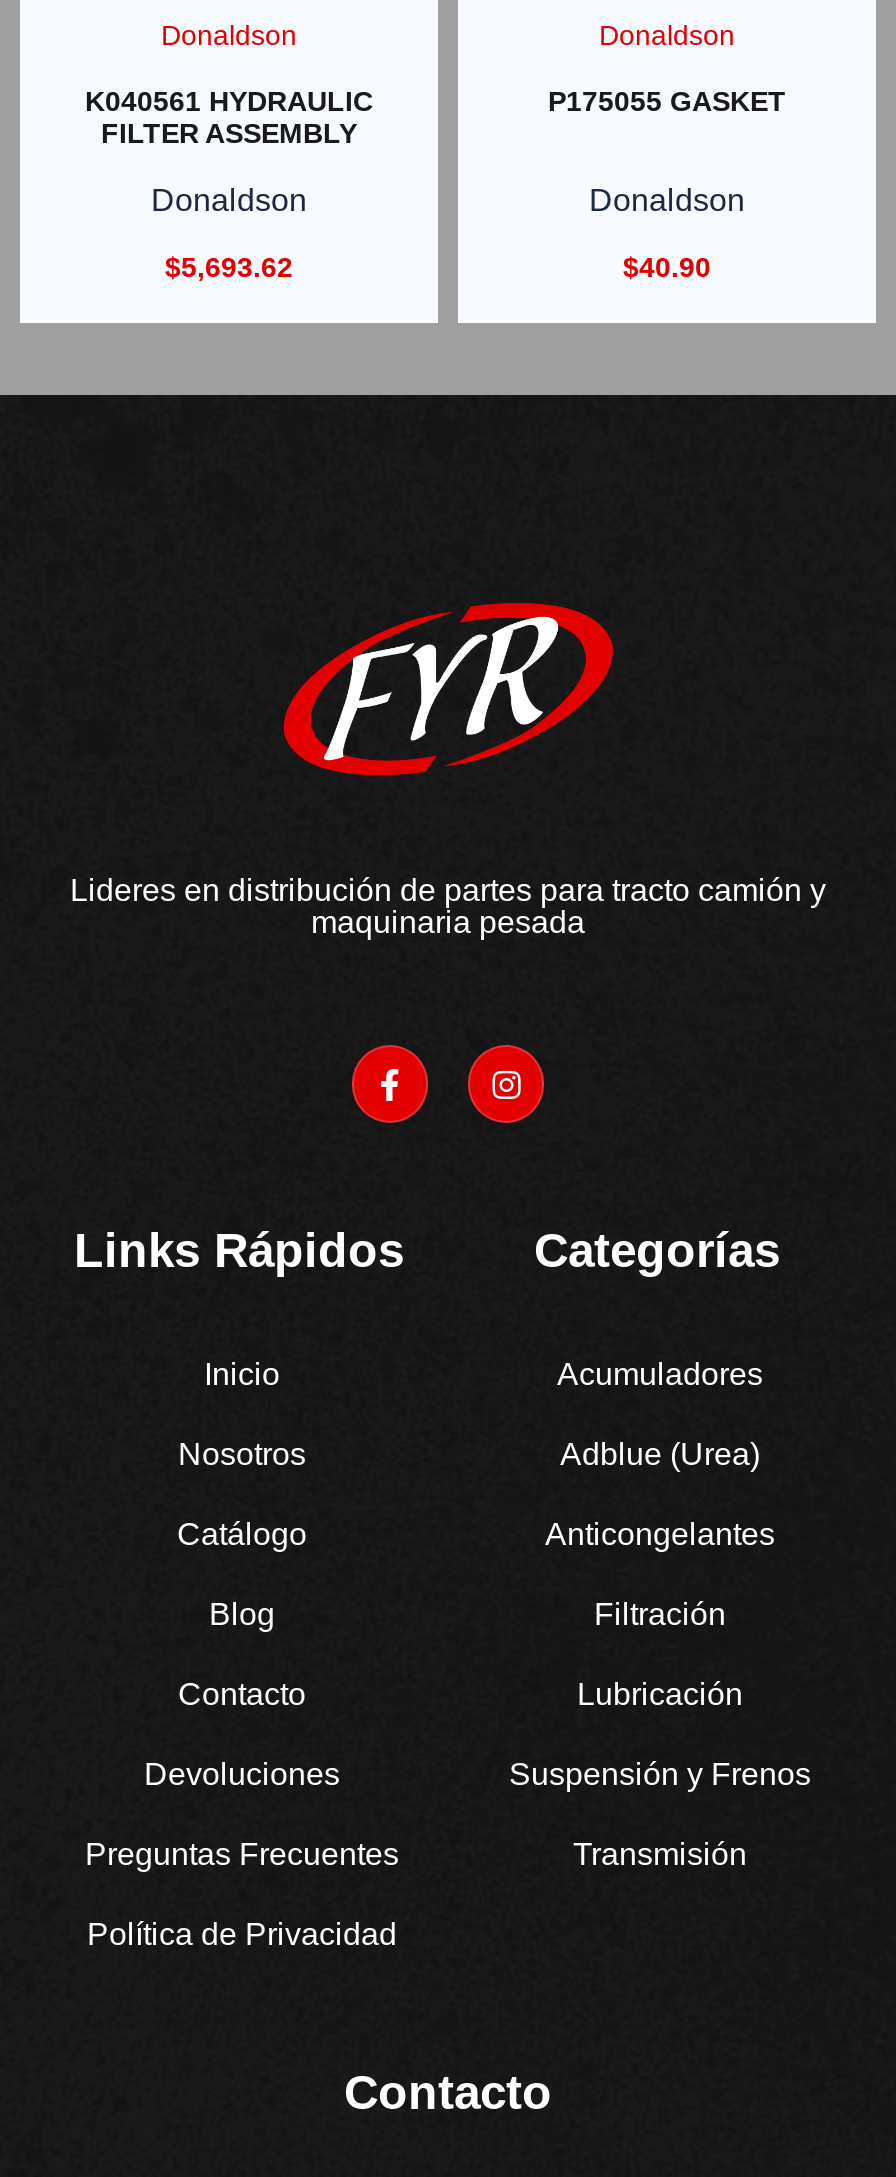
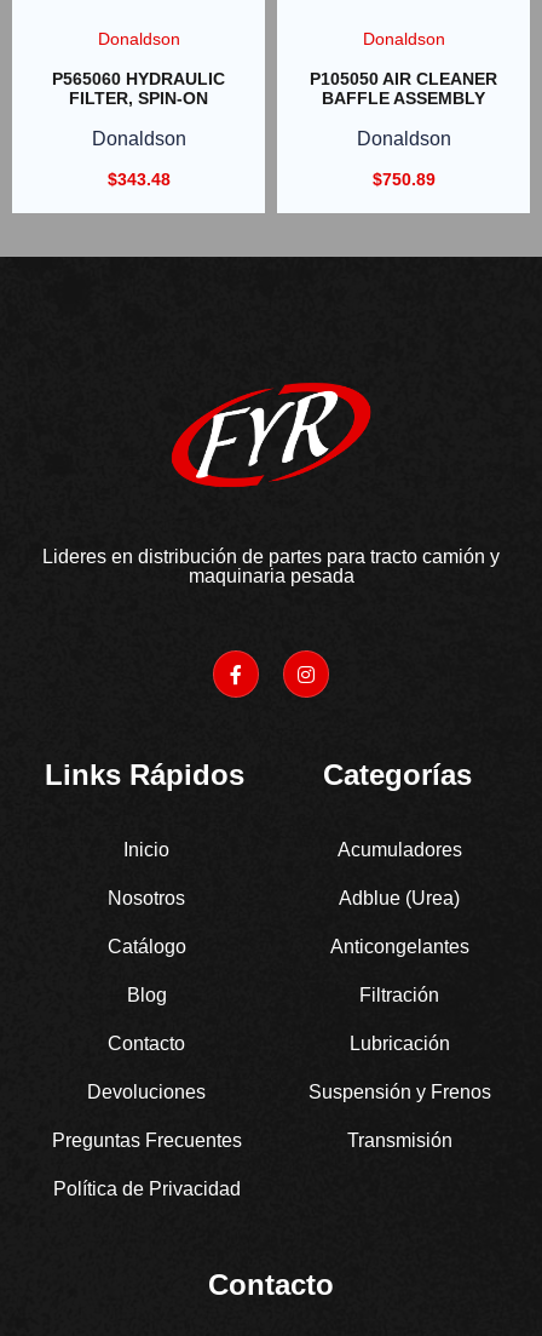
[85,84,373,148] K040561 HYDRAULIC | FILTER ASSEMBLY -> [52,69,225,107] P565060 HYDRAULIC | FILTER, SPIN-ON
[548,84,786,116] P175055 GASKET -> [310,69,497,107] P105050 AIR CLEANER | BAFFLE ASSEMBLY
[165,251,293,283] $5,693.62 -> [107,170,170,189] $343.48
[623,251,711,283] $40.90 -> [372,170,435,189] $750.89

